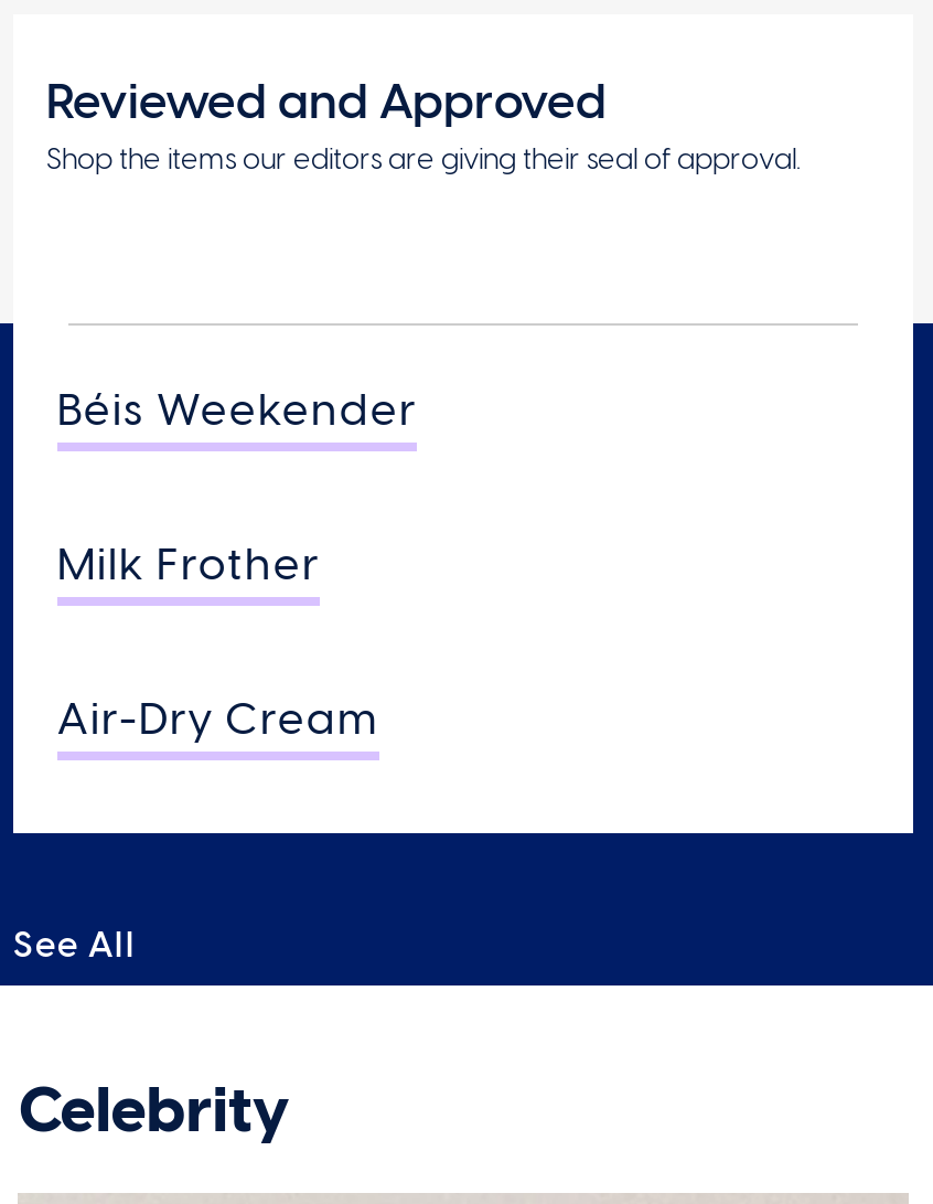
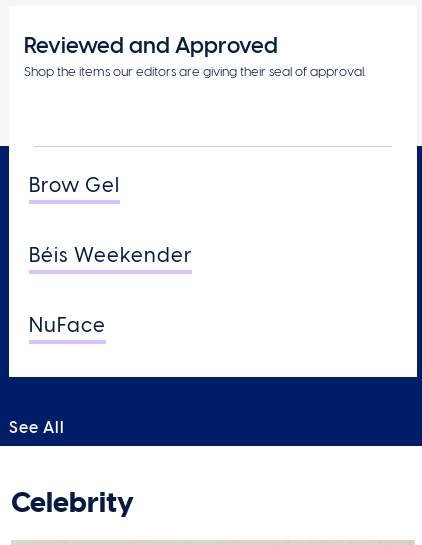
none -> [29,173,120,197] Brow Gel
moved [57,383,417,436] -> [29,243,192,267]: Béis Weekender
[57,537,379,745] Milk Frother | Air-Dry Cream -> [29,313,106,337] NuFace

